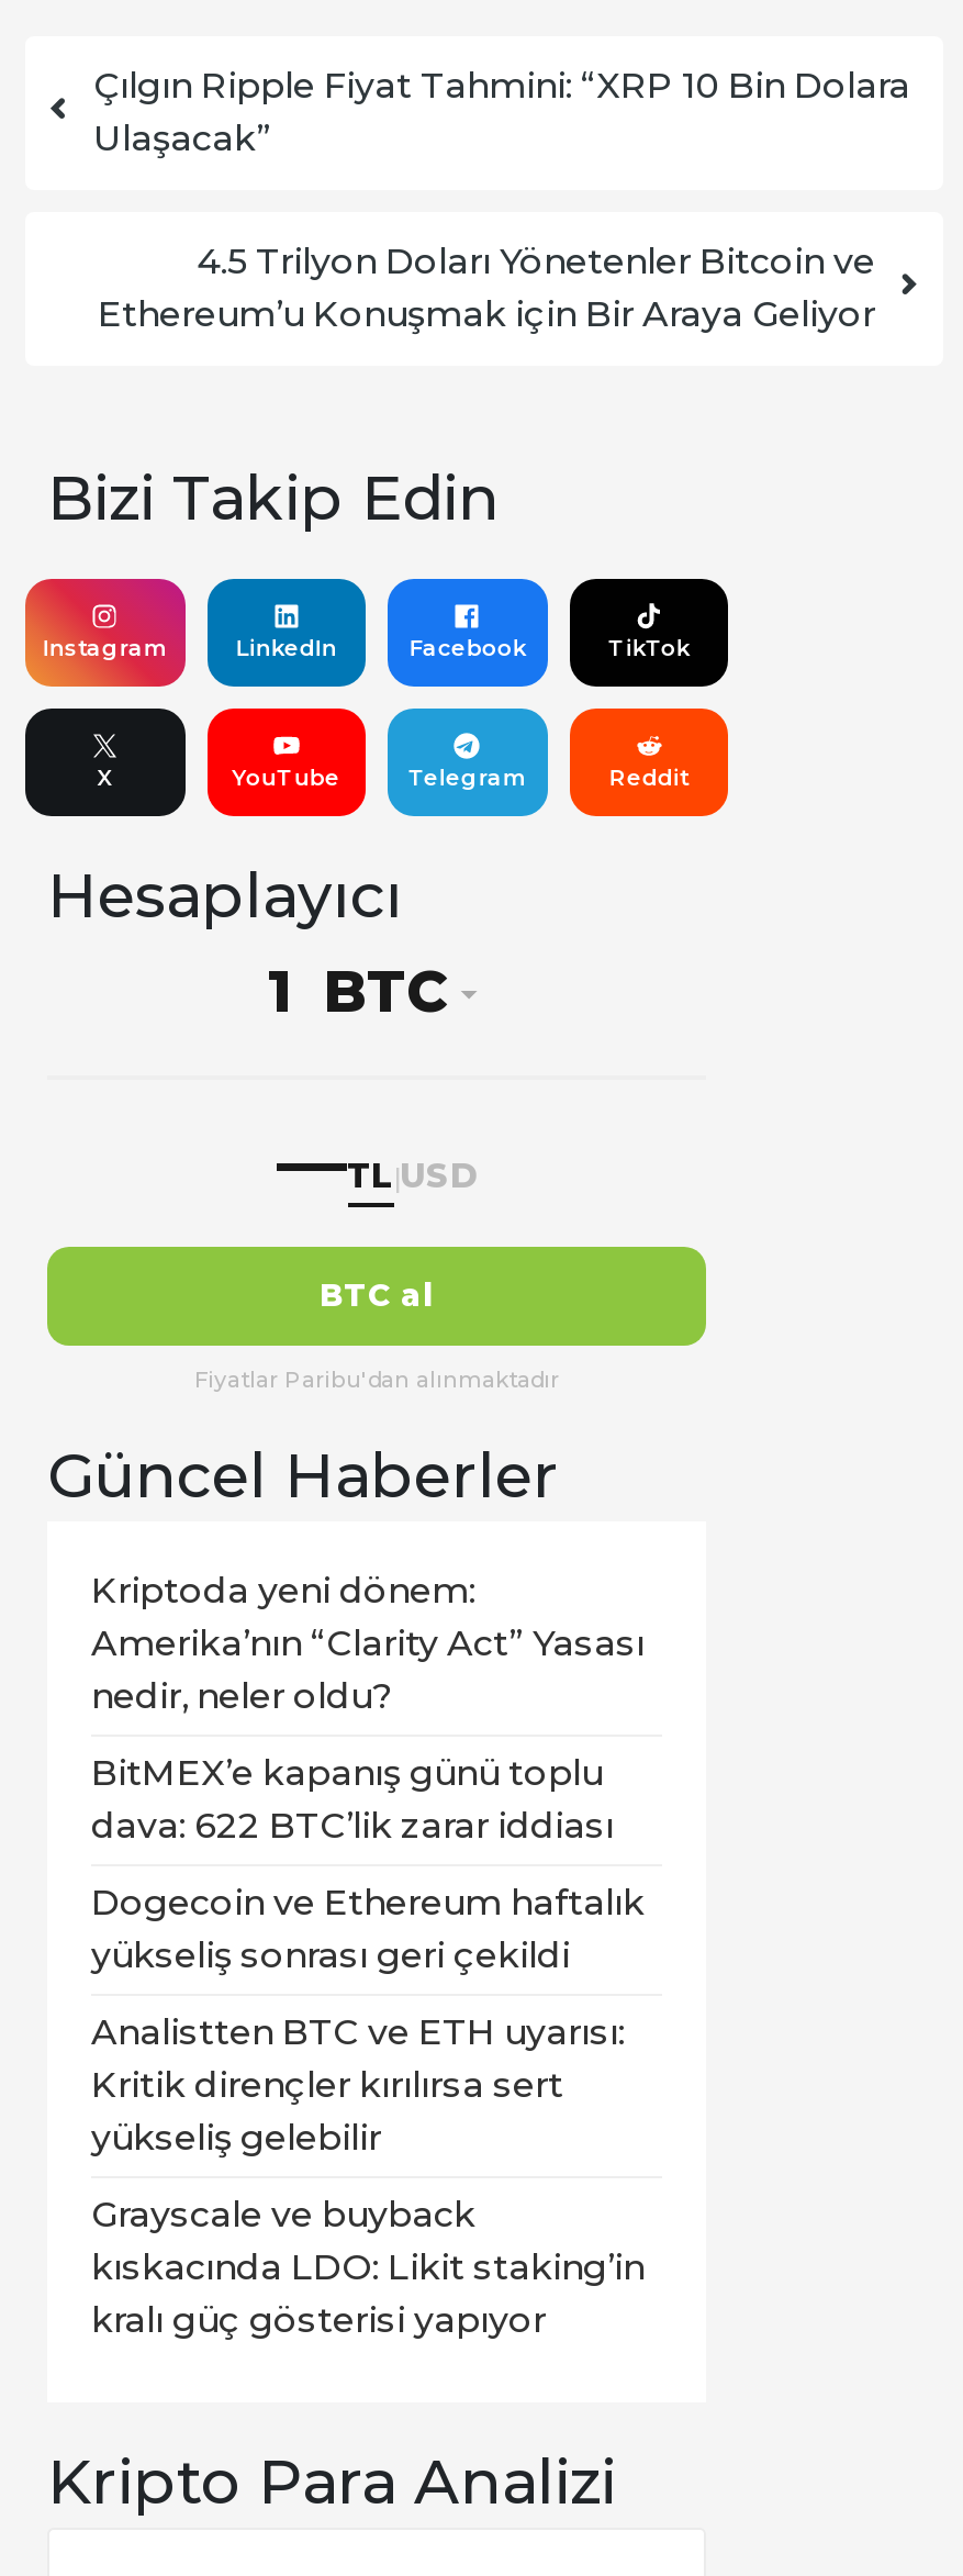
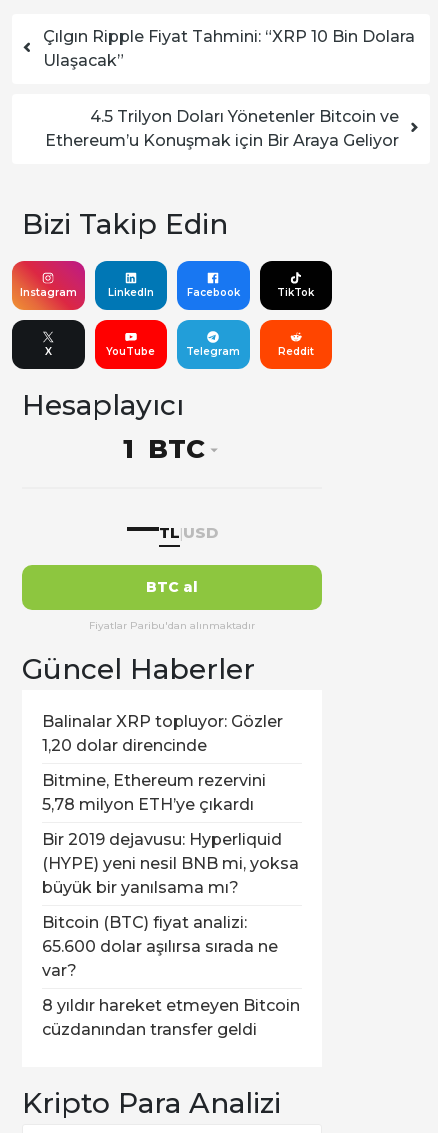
[91,1570,645,1717] Kriptoda yeni dönem: | Amerika’nın “Clarity Act” Yasası | nedir, neler oldu? -> [42,712,283,755] Balinalar XRP topluyor: Gözler | 1,20 dolar direncinde
[91,1752,614,1847] BitMEX’e kapanış günü toplu | dava: 622 BTC’lik zarar iddiası -> [42,771,266,814] Bitmine, Ethereum rezervini | 5,78 milyon ETH’ye çıkardı
[91,1882,645,1976] Dogecoin ve Ethereum haftalık | yükseliş sonrası geri çekildi -> [42,830,299,897] Bir 2019 dejavusu: Hyperliquid | (HYPE) yeni nesil BNB mi, yoksa | büyük bir yanılsama mı?
[91,2011,625,2159] Analistten BTC ve ETH uyarısı: | Kritik dirençler kırılırsa sert | yükseliş gelebilir -> [42,913,278,980] Bitcoin (BTC) fiyat analizi: | 65.600 dolar aşılırsa sırada ne | var?
[91,2194,645,2341] Grayscale ve buyback | kıskacında LDO: Likit staking’in | kralı güç gösterisi yapıyor -> [42,996,300,1039] 8 yıldır hareket etmeyen Bitcoin | cüzdanından transfer geldi

